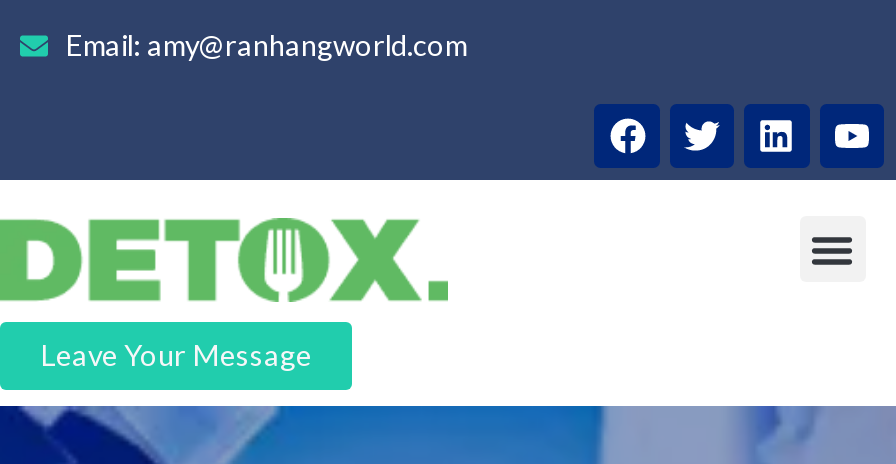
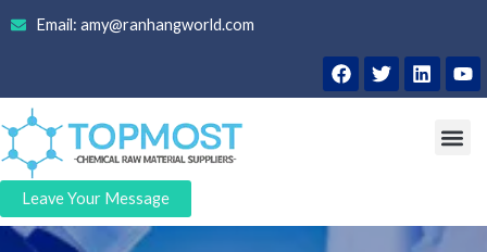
[6,202,450,318] [image] -> [3,108,243,176] [image]

